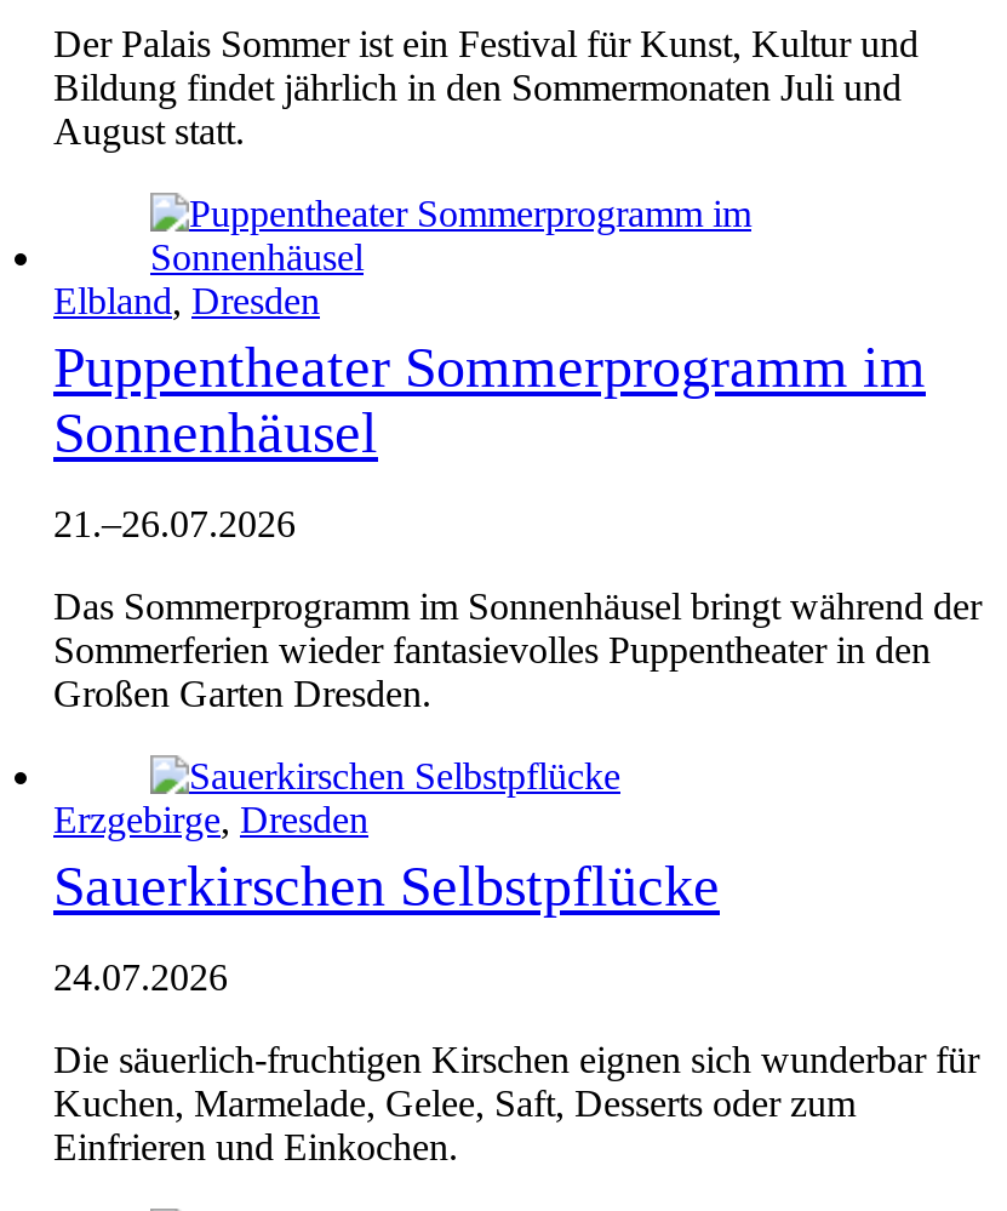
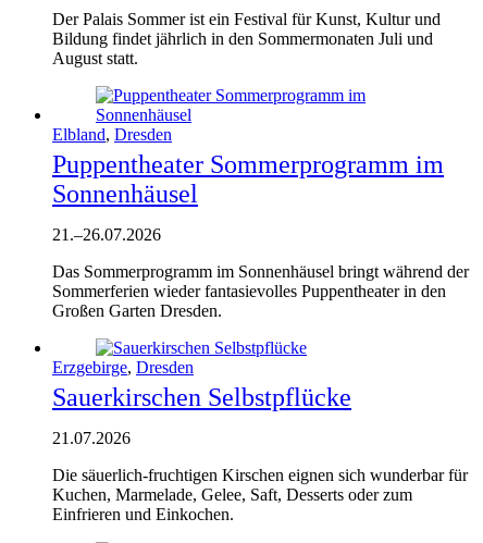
[53,957,228,998] 24.07.2026 -> [52,429,131,448] 21.07.2026

